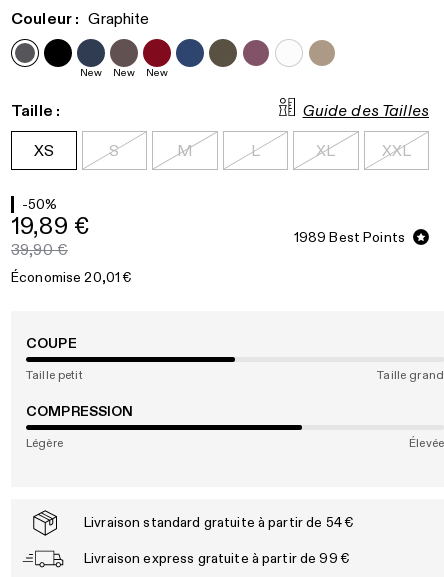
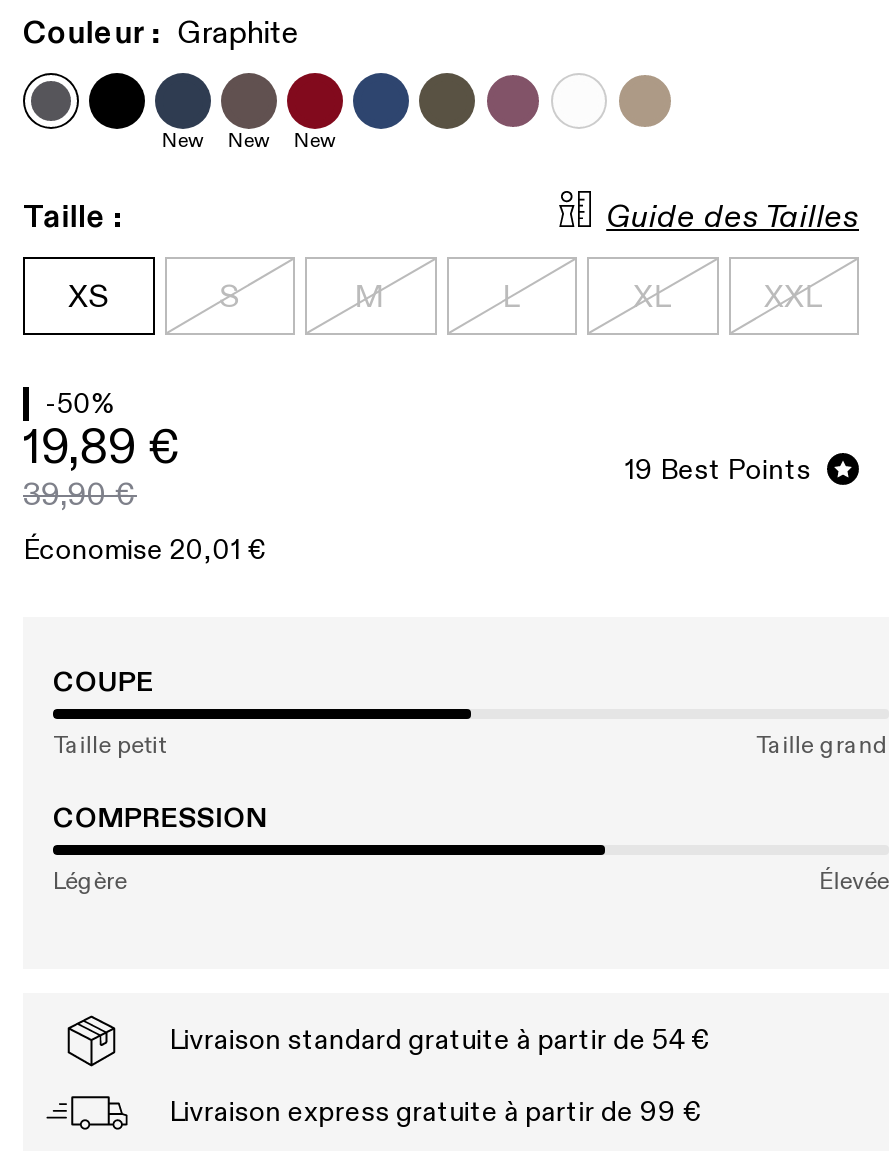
[294,228,405,247] 1989 Best Points -> [625,451,811,489] 19 Best Points

